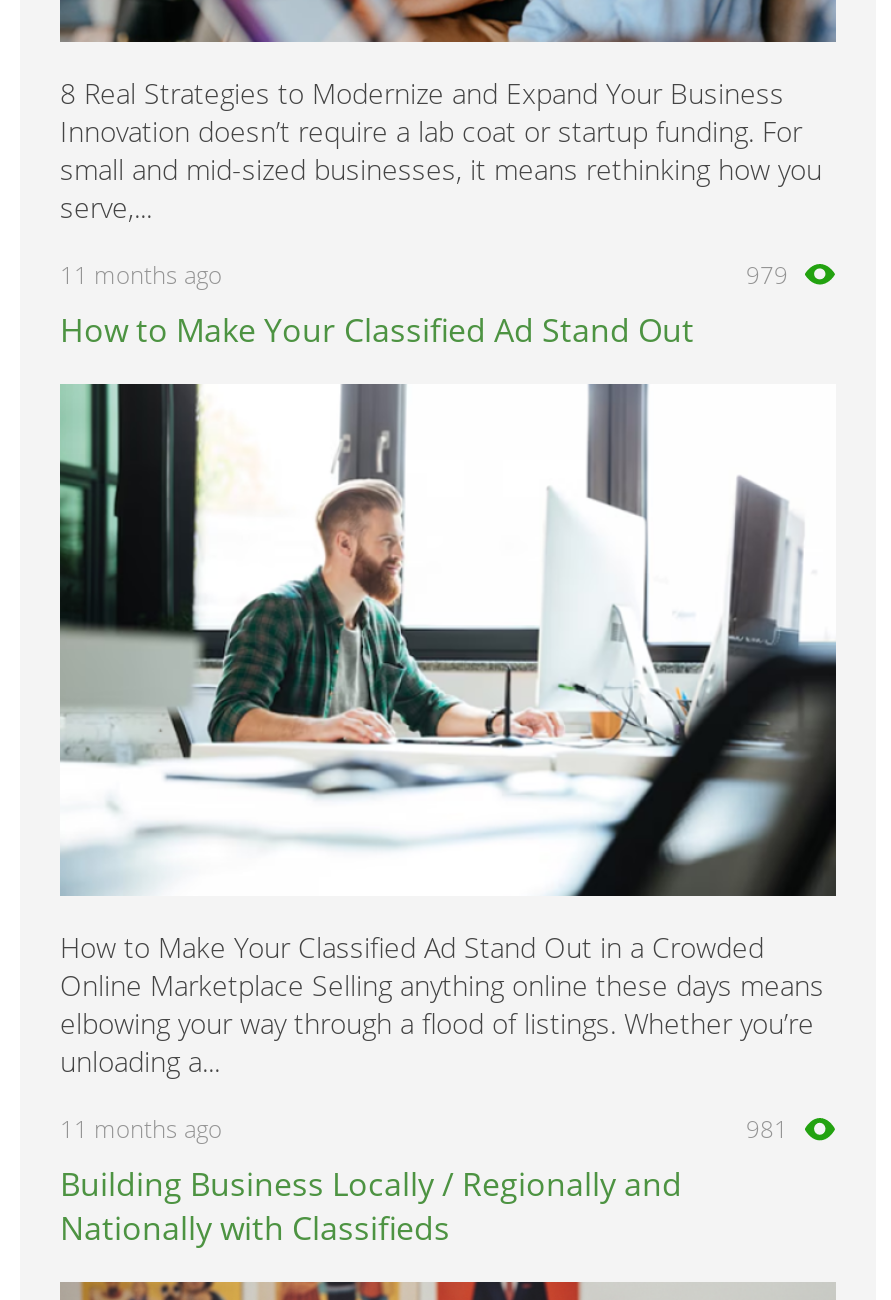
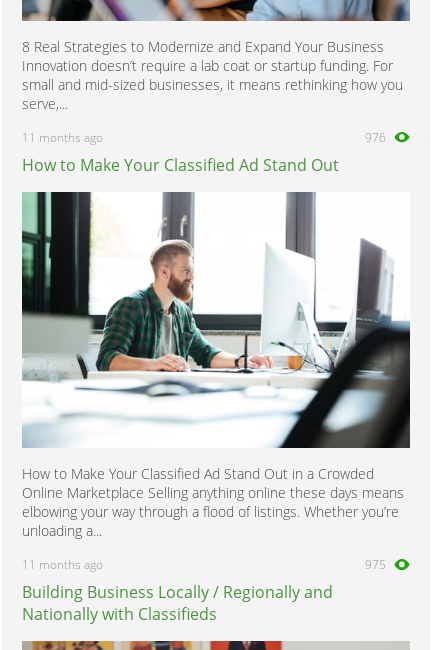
[746,258,788,292] 979 -> [365,129,386,146] 976
[746,1113,788,1147] 981 -> [365,556,386,573] 975

